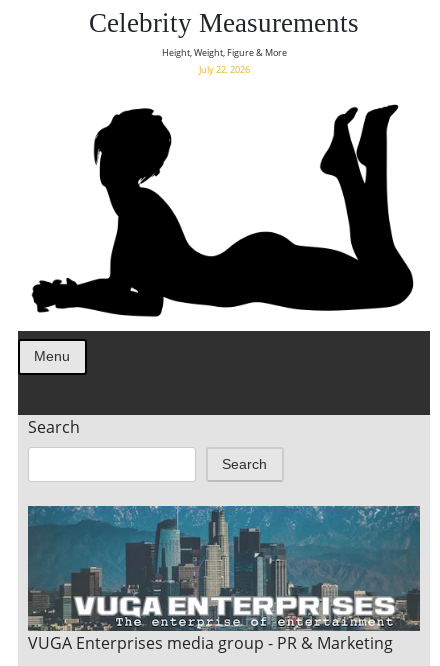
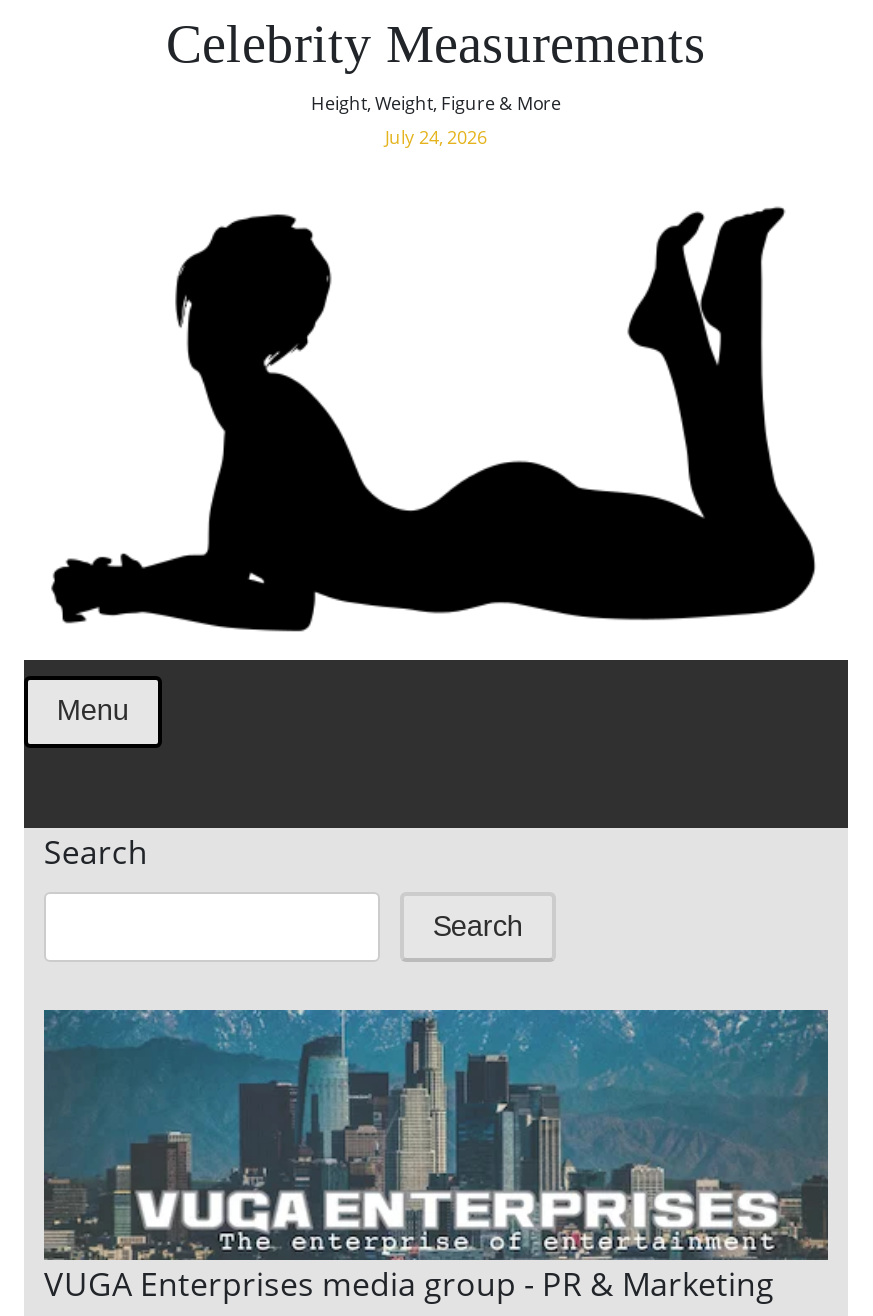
[198,63,249,76] July 22, 2026 -> [385,124,487,150] July 24, 2026

